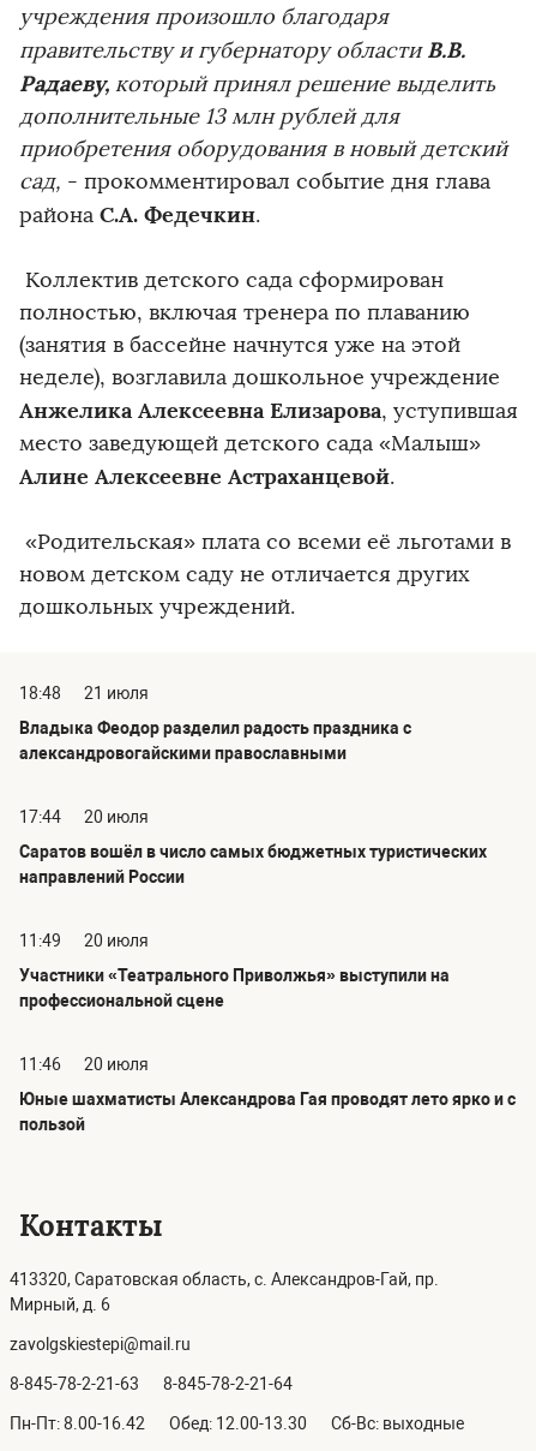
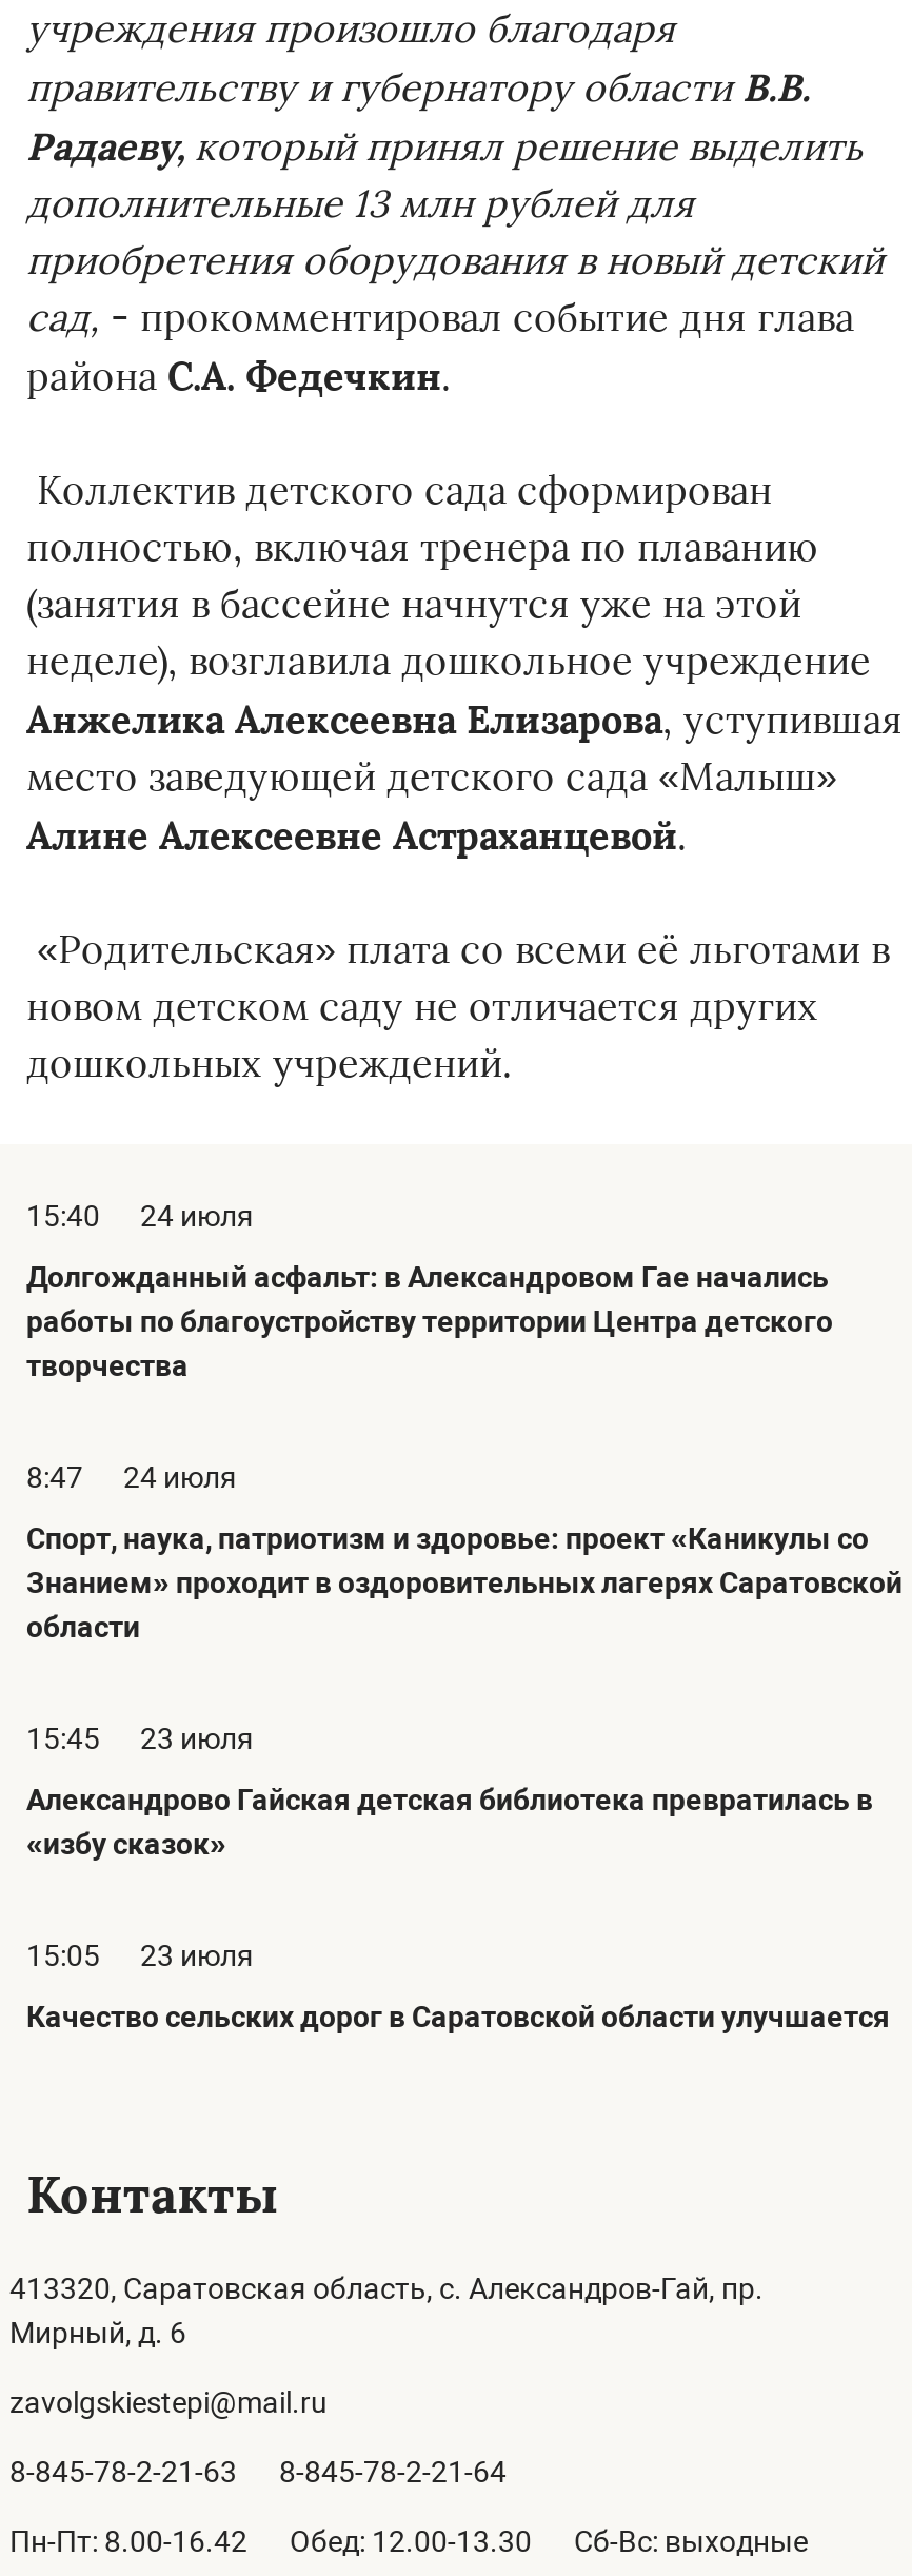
[19,683,149,703] 18:48 | 21 июля -> [26,1199,254,1232] 15:40 | 24 июля
[19,718,411,763] Владыка Феодор разделил радость праздника с | александровогайскими православными -> [26,1260,833,1382] Долгожданный асфальт: в Александровом Гае начались | работы по благоустройству территории Центра детского | творчества
[19,807,149,826] 17:44 | 20 июля -> [26,1460,237,1494] 8:47 | 24 июля
[19,842,487,886] Саратов вошёл в число самых бюджетных туристических | направлений России -> [26,1521,903,1643] Спорт, наука, патриотизм и здоровье: проект «Каникулы со | Знанием» проходит в оздоровительных лагерях Саратовской | области
[19,931,149,950] 11:49 | 20 июля -> [26,1721,254,1755] 15:45 | 23 июля
[19,966,450,1010] Участники «Театрального Приволжья» выступили на | профессиональной сцене -> [26,1782,873,1860] Александрово Гайская детская библиотека превратилась в | «избу сказок»
[19,1054,149,1074] 11:46 | 20 июля -> [26,1938,254,1972] 15:05 | 23 июля
[19,1089,516,1134] Юные шахматисты Александрова Гая проводят лето ярко и с | пользой -> [26,1999,890,2033] Качество сельских дорог в Саратовской области улучшается

